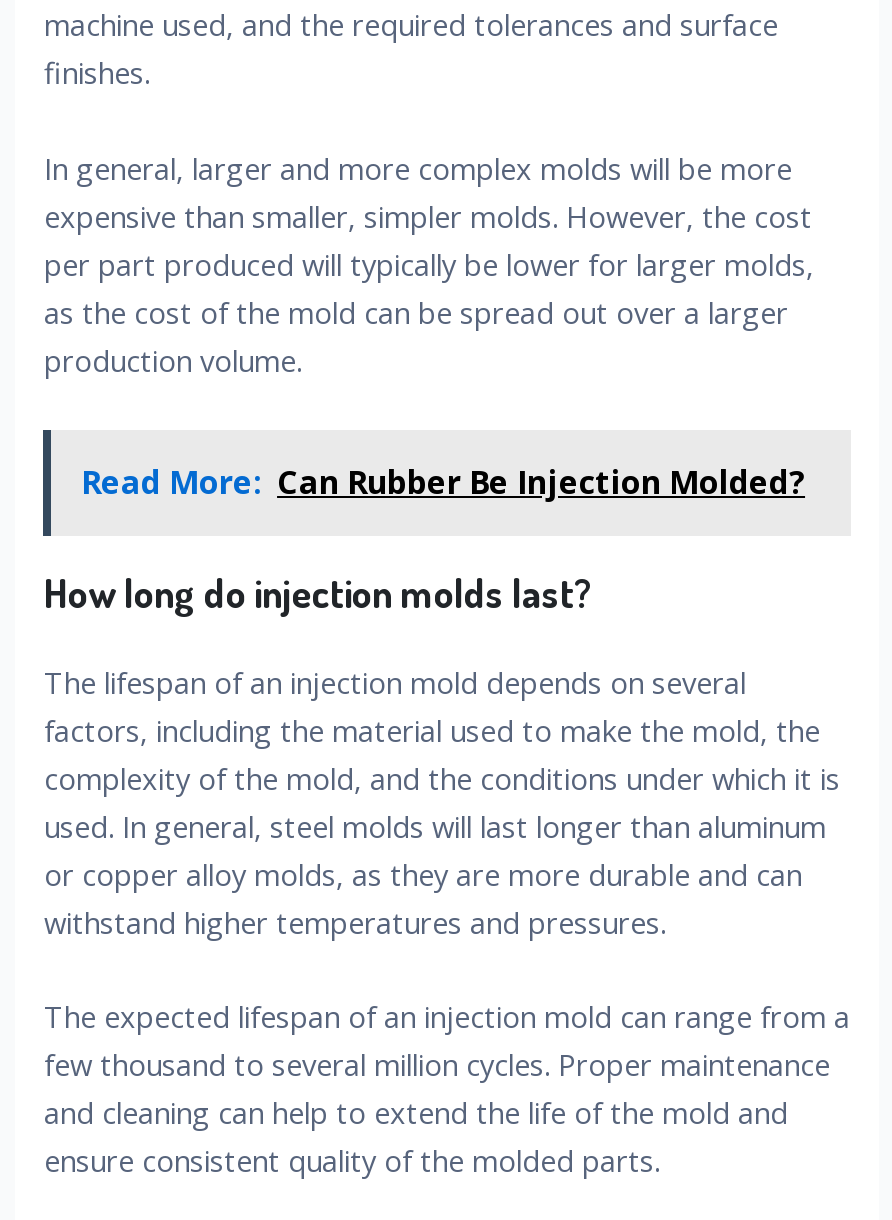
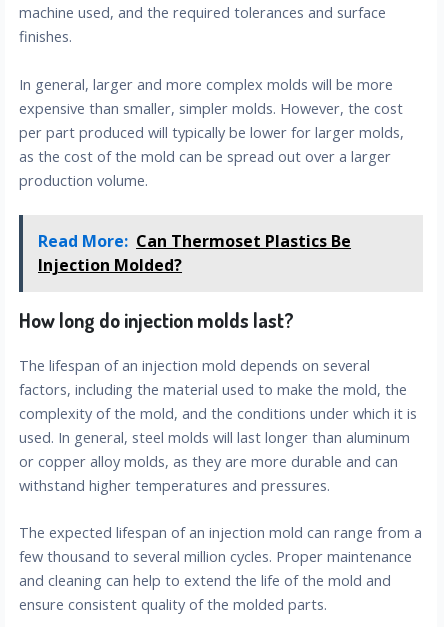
[81,461,805,505] Read More: Can Rubber Be Injection Molded? -> [38,230,351,276] Read More: Can Thermoset Plastics Be | Injection Molded?

